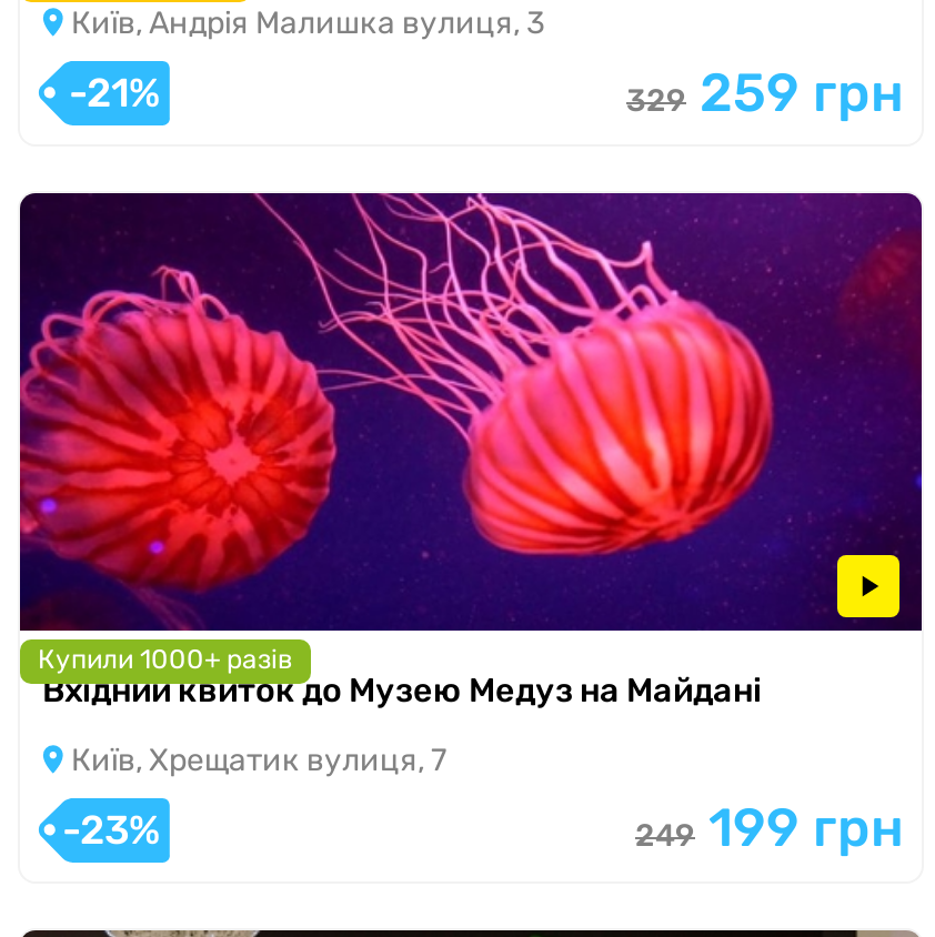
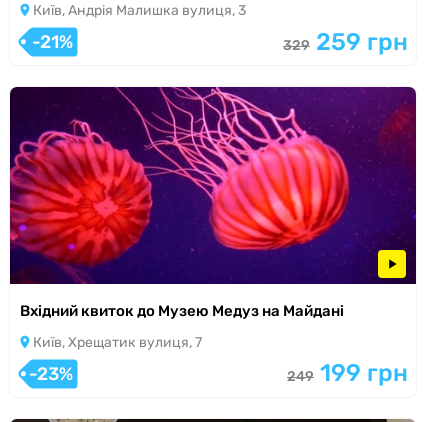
[38,644,293,675] Купили 1000+ разів -> none

